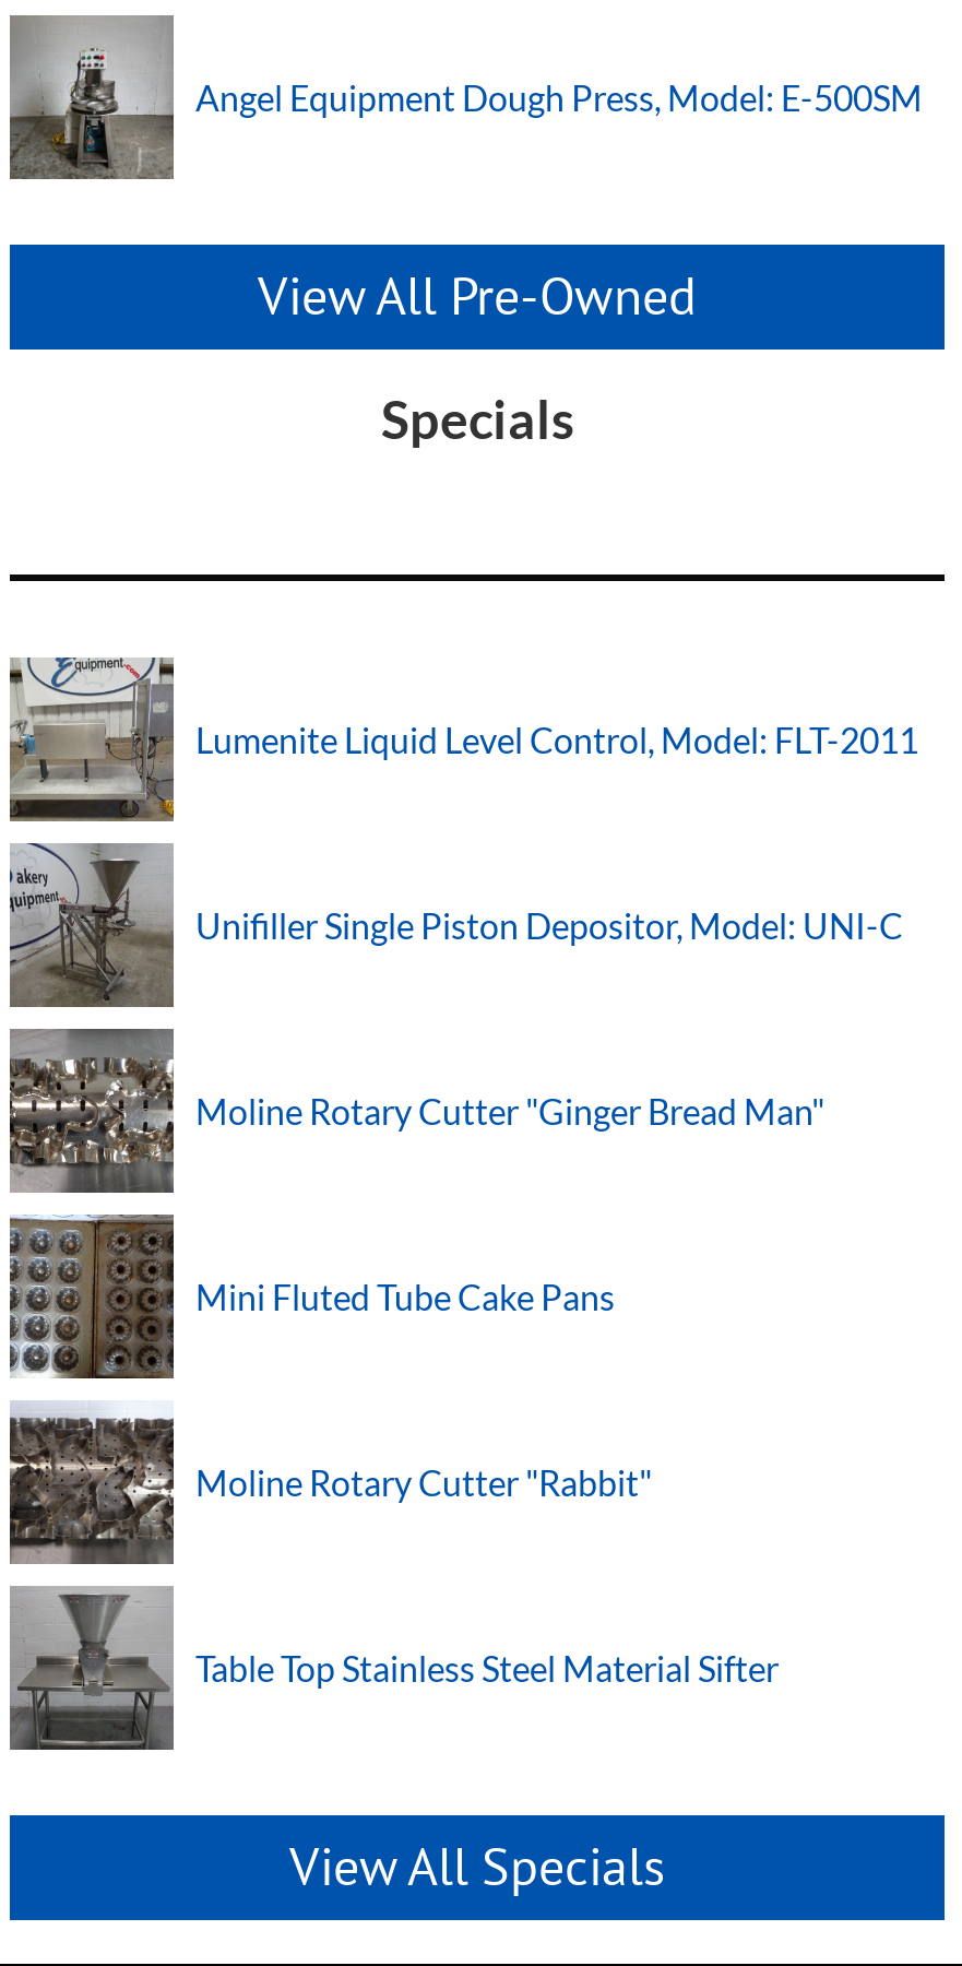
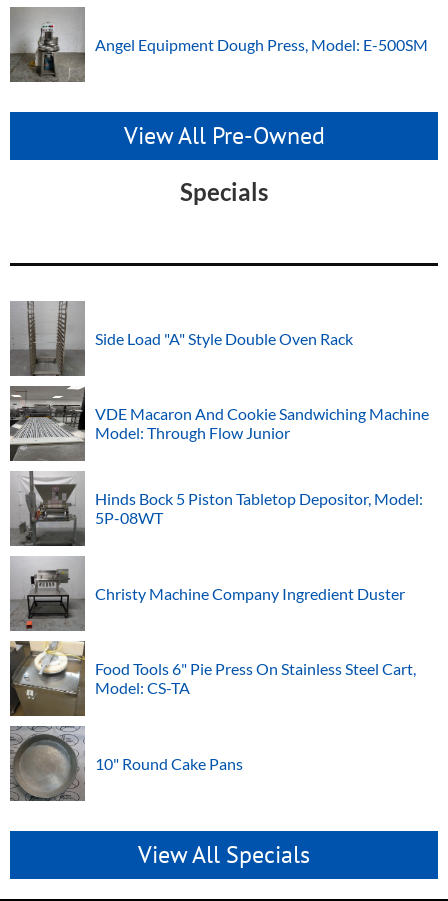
[10,658,918,821] [image] | Lumenite Liquid Level Control, Model: FLT-2011 -> [10,301,353,376] [image] | Side Load "A" Style Double Oven Rack
[10,843,903,1003] [image] | Unifiller Single Piston Depositor, Model: UNI-C -> [10,386,429,460] [image] | VDE Macaron And Cookie Sandwiching Machine | Model: Through Flow Junior
[10,1029,824,1193] [image] | Moline Rotary Cutter "Ginger Bread Man" -> [10,472,423,545] [image] | Hinds Bock 5 Piston Tabletop Depositor, Model: | 5P-08WT
[10,1215,615,1378] [image] | Mini Fluted Tube Cake Pans -> [10,557,405,632] [image] | Christy Machine Company Ingredient Duster
[10,1400,652,1564] [image] | Moline Rotary Cutter "Rabbit" -> [10,640,416,716] [image] | Food Tools 6" Pie Press On Stainless Steel Cart, | Model: CS-TA
[10,1588,779,1748] [image] | Table Top Stainless Steel Material Sifter -> [11,726,243,801] [image] | 10" Round Cake Pans

